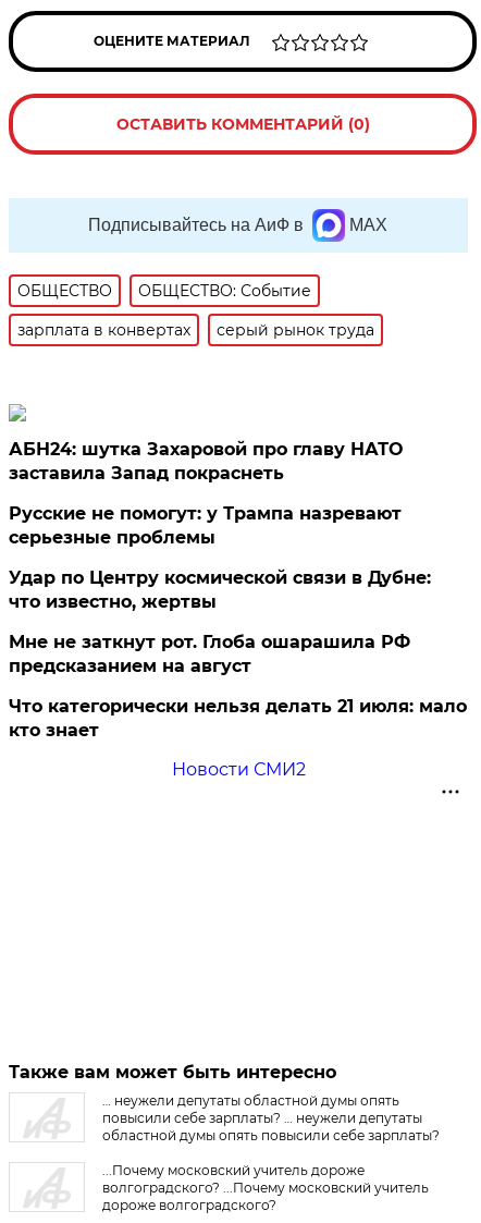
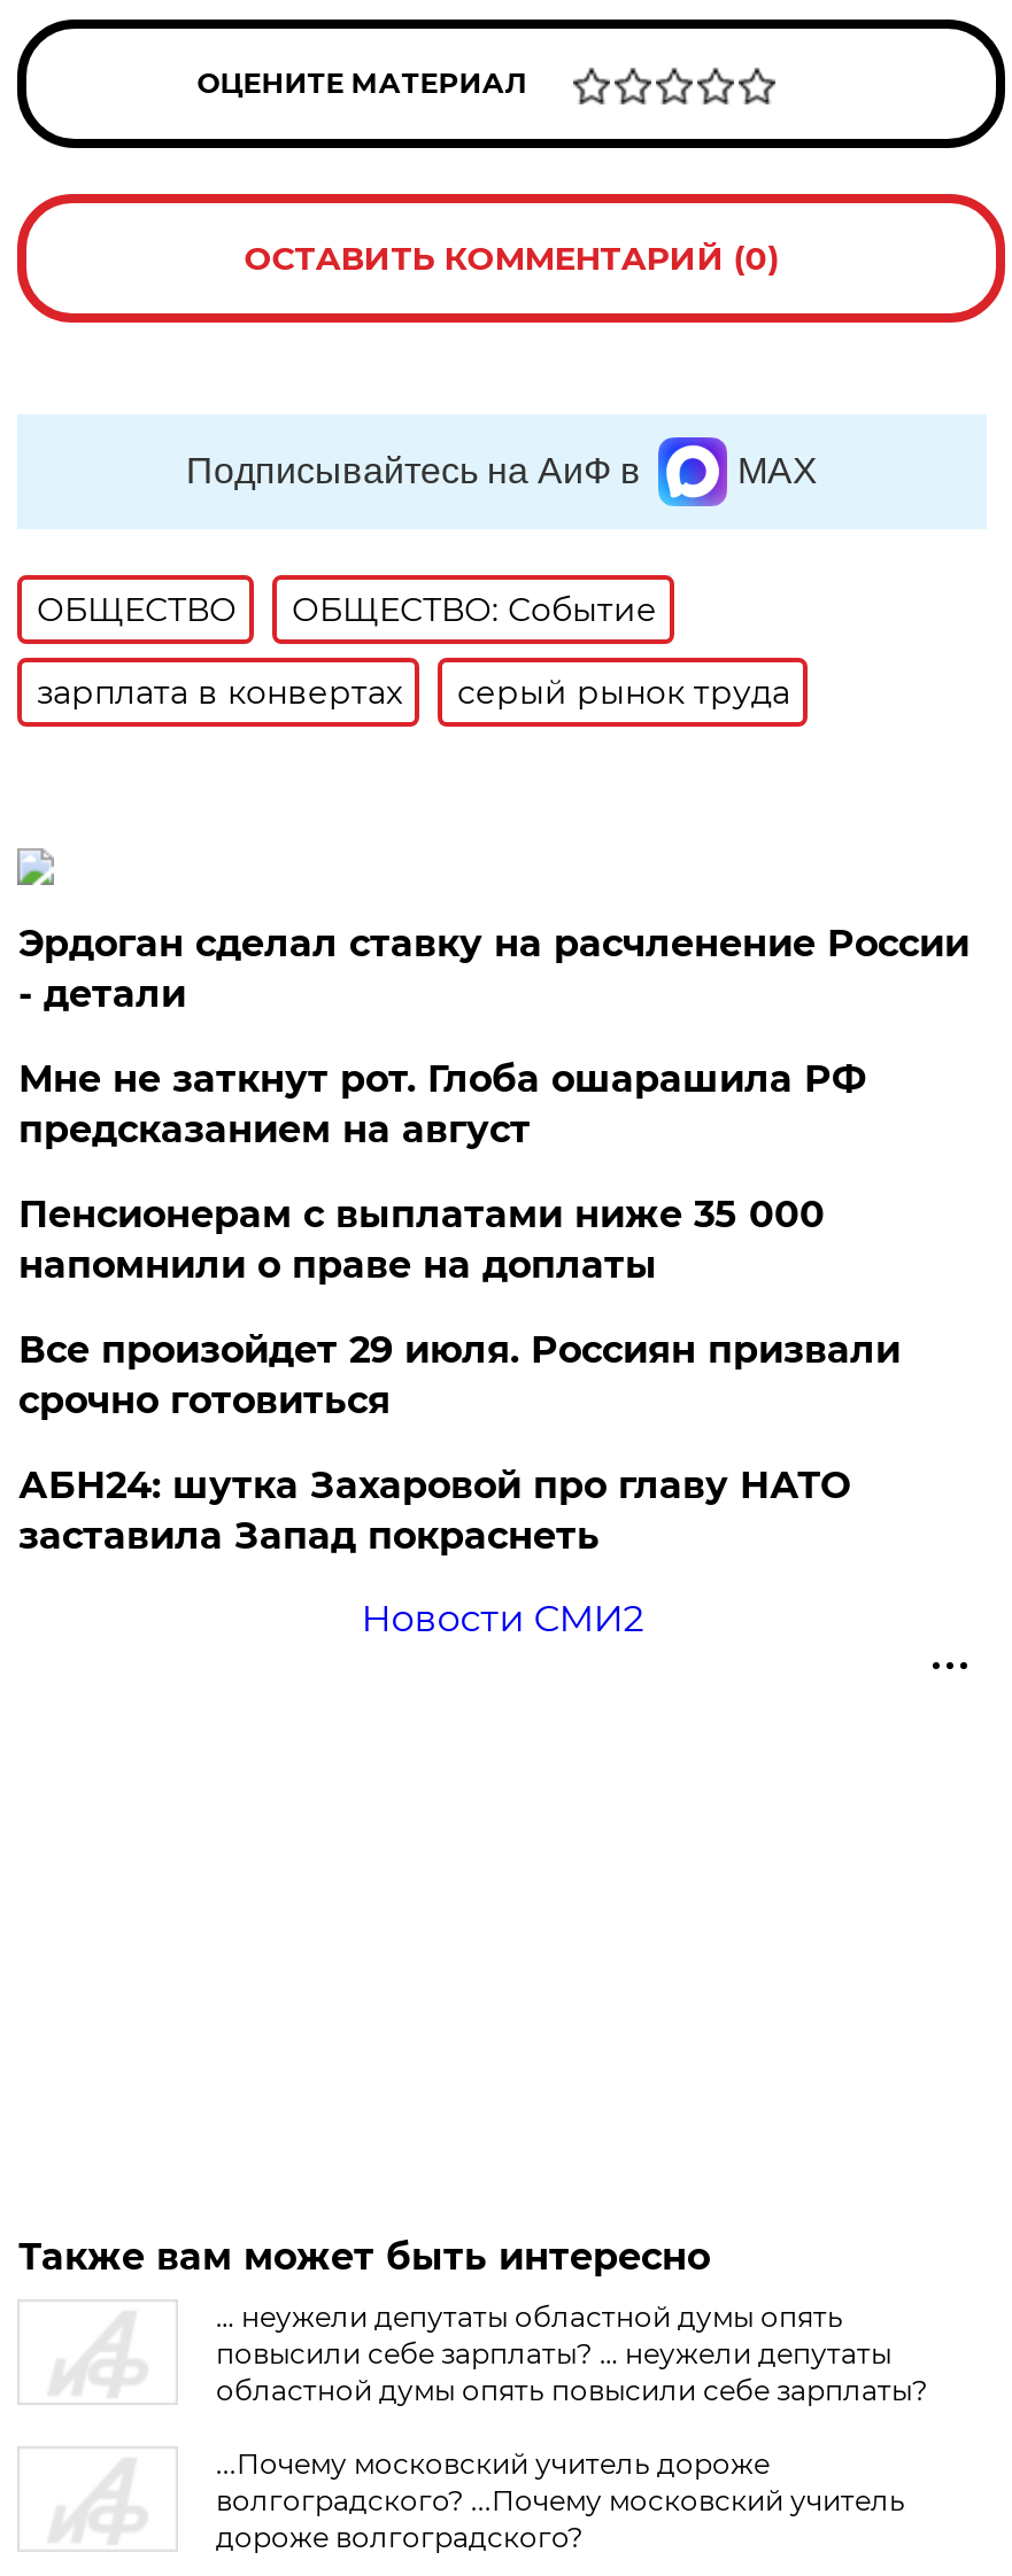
none -> [18,922,969,1422] Эрдоган сделал ставку на расчленение России | - детали | Пенсионерам с выплатами ниже 35 000 | напомнили о праве на доплаты | Все произойдет 29 июля. Россиян призвали | срочно готовиться
moved [9,439,403,483] -> [18,1463,850,1558]: АБН24: шутка Захаровой про главу НАТО | заставила Запад покраснеть
[9,503,467,740] Русские не помогут: у Трампа назревают | серьезные проблемы | Удар по Центру космической связи в Дубне: | что известно, жертвы | Что категорически нельзя делать 21 июля: мало | кто знает -> none
moved [9,632,411,676] -> [18,1057,866,1151]: Мне не заткнут рот. Глоба ошарашила РФ | предсказанием на август

